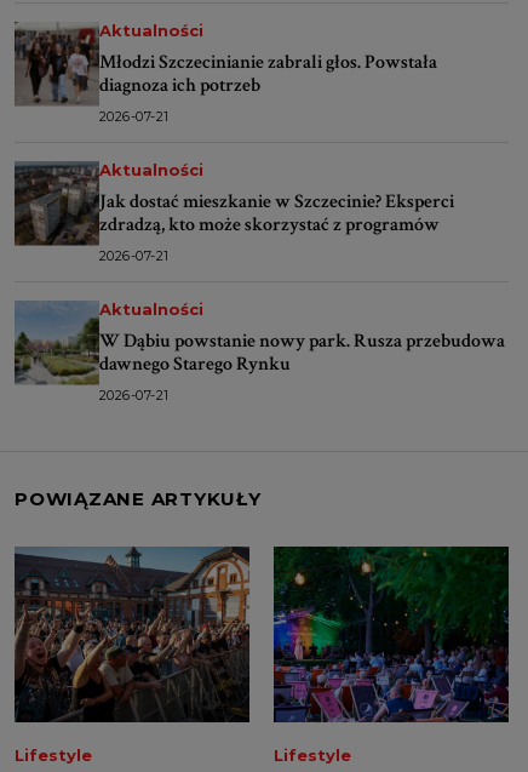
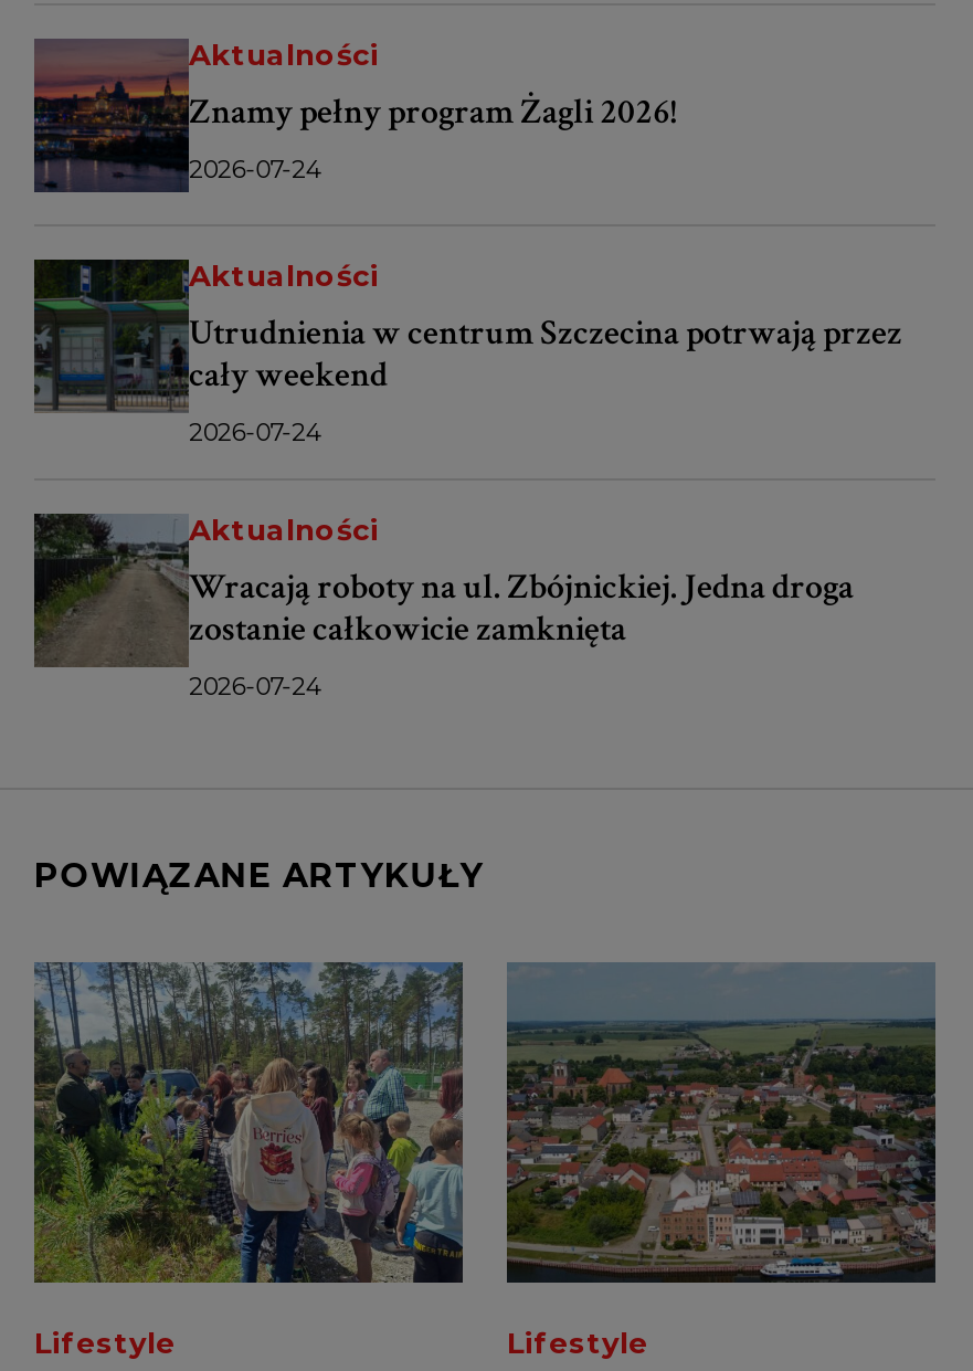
[15,23,437,124] [image] | Młodzi Szczecinianie zabrali głos. Powstała | diagnoza ich potrzeb | 2026-07-21 -> [32,39,677,193] [image] | Znamy pełny program Żagli 2026! | 2026-07-24
[15,162,454,264] [image] | Jak dostać mieszkanie w Szczecinie? Eksperci | zdradzą, kto może skorzystać z programów | 2026-07-21 -> [32,257,902,446] [image] | Utrudnienia w centrum Szczecina potrwają przez | cały weekend | 2026-07-24
[15,301,505,403] [image] | W Dąbiu powstanie nowy park. Rusza przebudowa | dawnego Starego Rynku | 2026-07-21 -> [32,512,854,700] [image] | Wracają roboty na ul. Zbójnickiej. Jedna droga | zostanie całkowicie zamknięta | 2026-07-24
[13,545,251,724] [image] -> [32,960,465,1285] [image]
[272,545,510,724] [image] -> [505,962,938,1285] [image]

